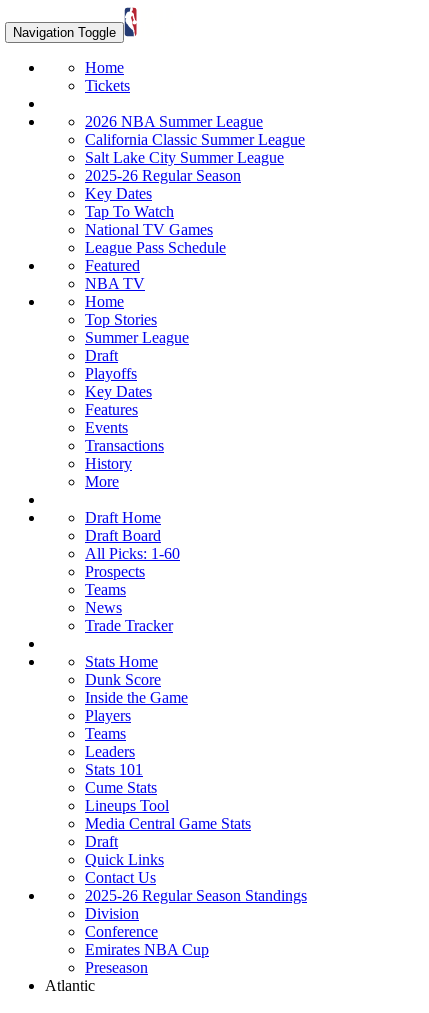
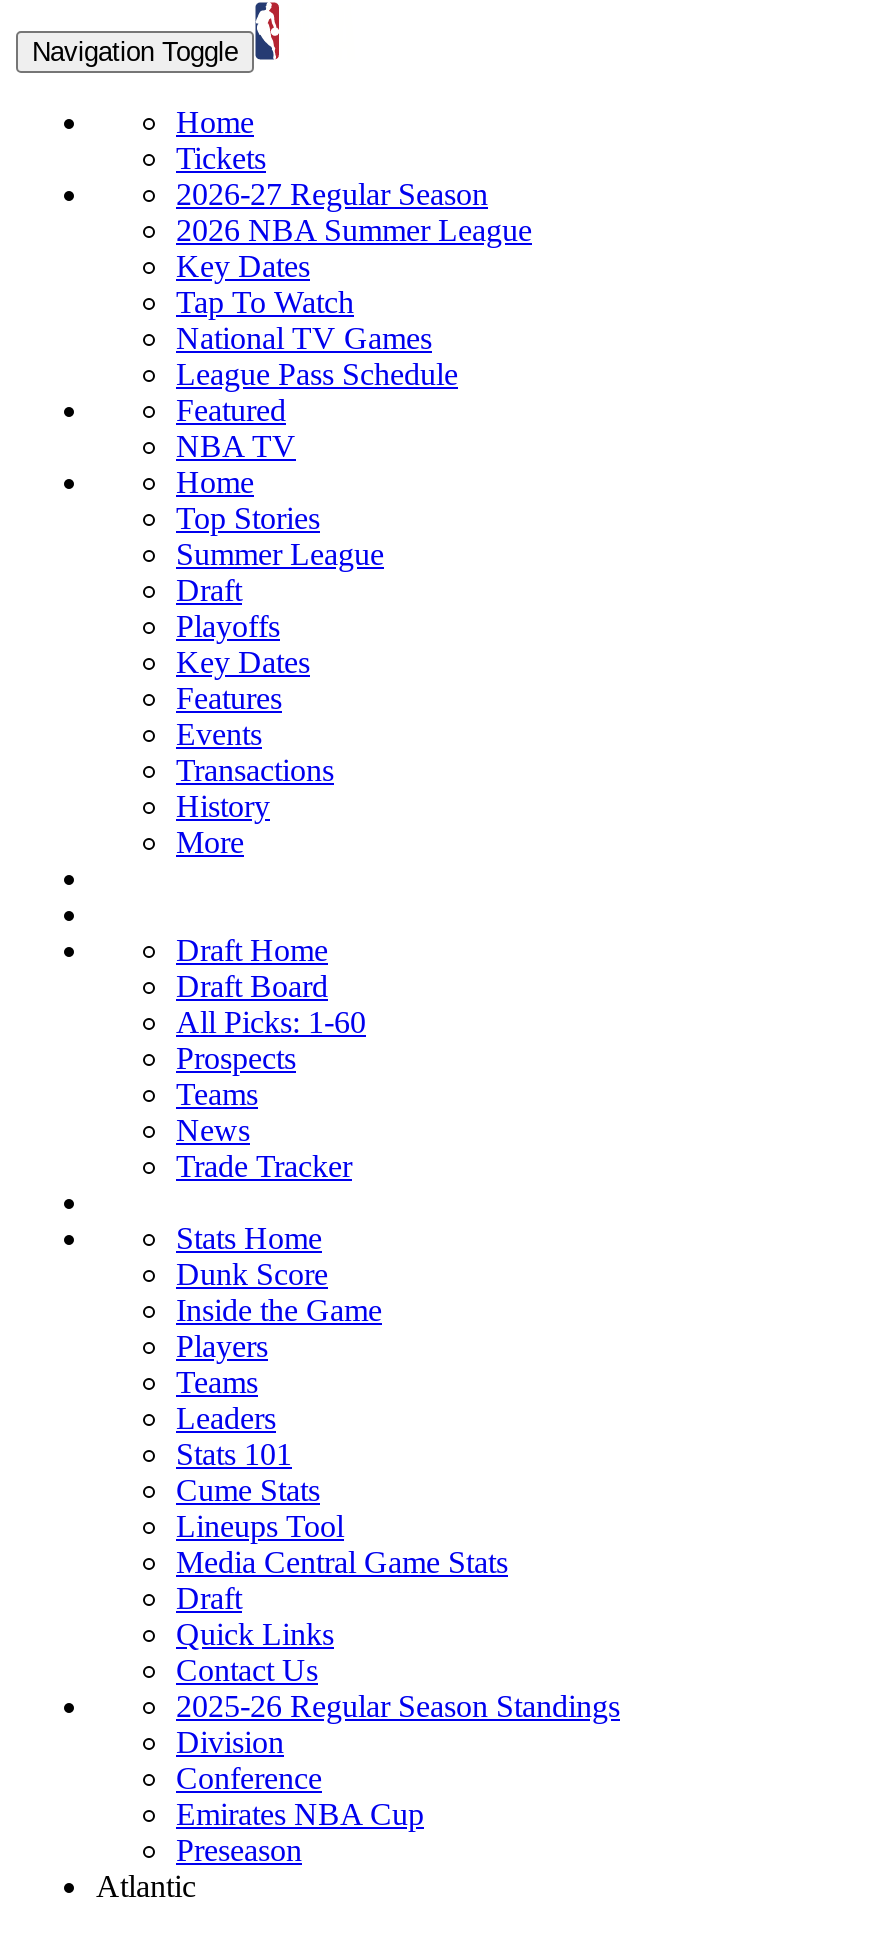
none -> [176,177,488,211] 2026-27 Regular Season
[85,131,305,184] California Classic Summer League | Salt Lake City Summer League | 2025-26 Regular Season -> none
moved [85,185,226,490] -> [176,249,458,859]: Key Dates | Tap To Watch | National TV Games | ... | History | More

